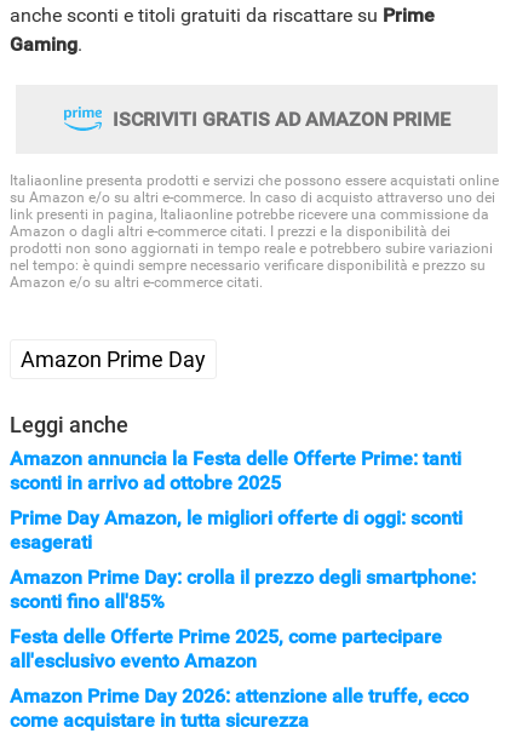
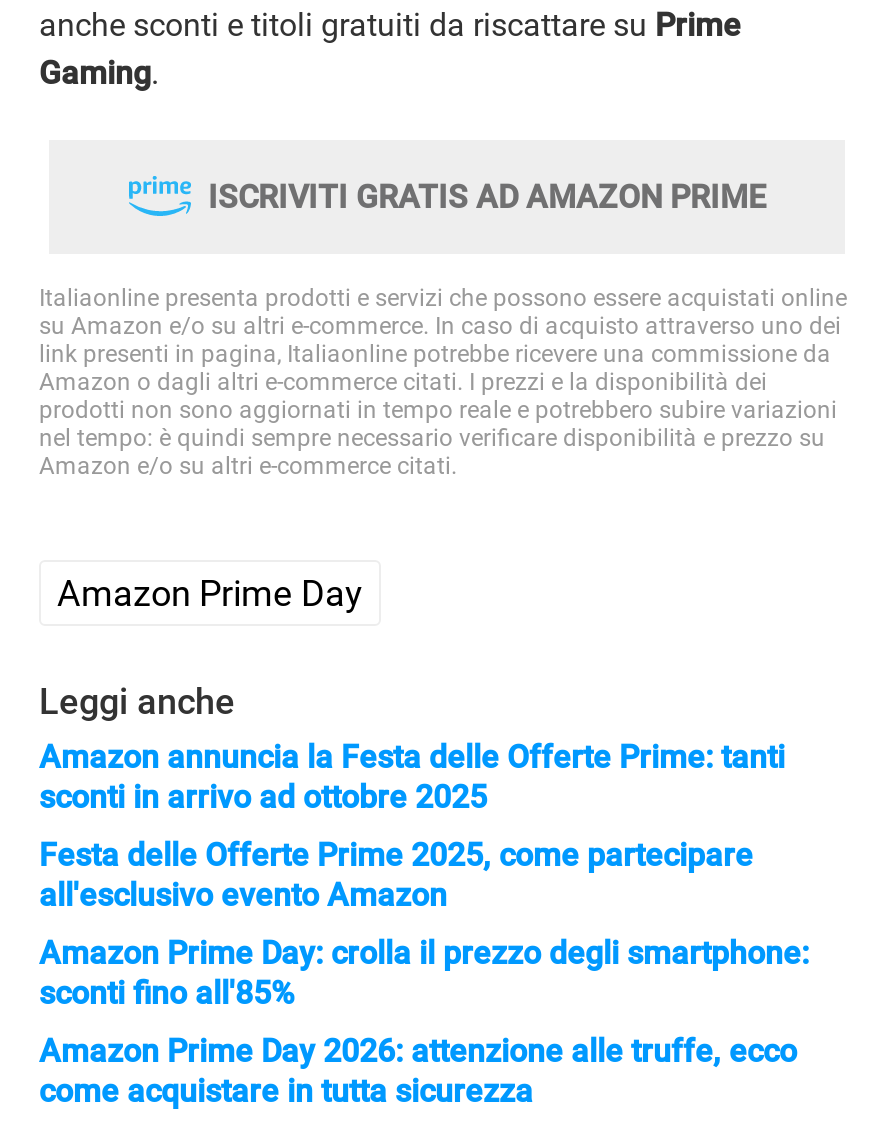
[10,507,463,554] Prime Day Amazon, le migliori offerte di oggi: sconti | esagerati -> none
moved [10,626,442,673] -> [39,837,753,915]: Festa delle Offerte Prime 2025, come partecipare | all'esclusivo evento Amazon

